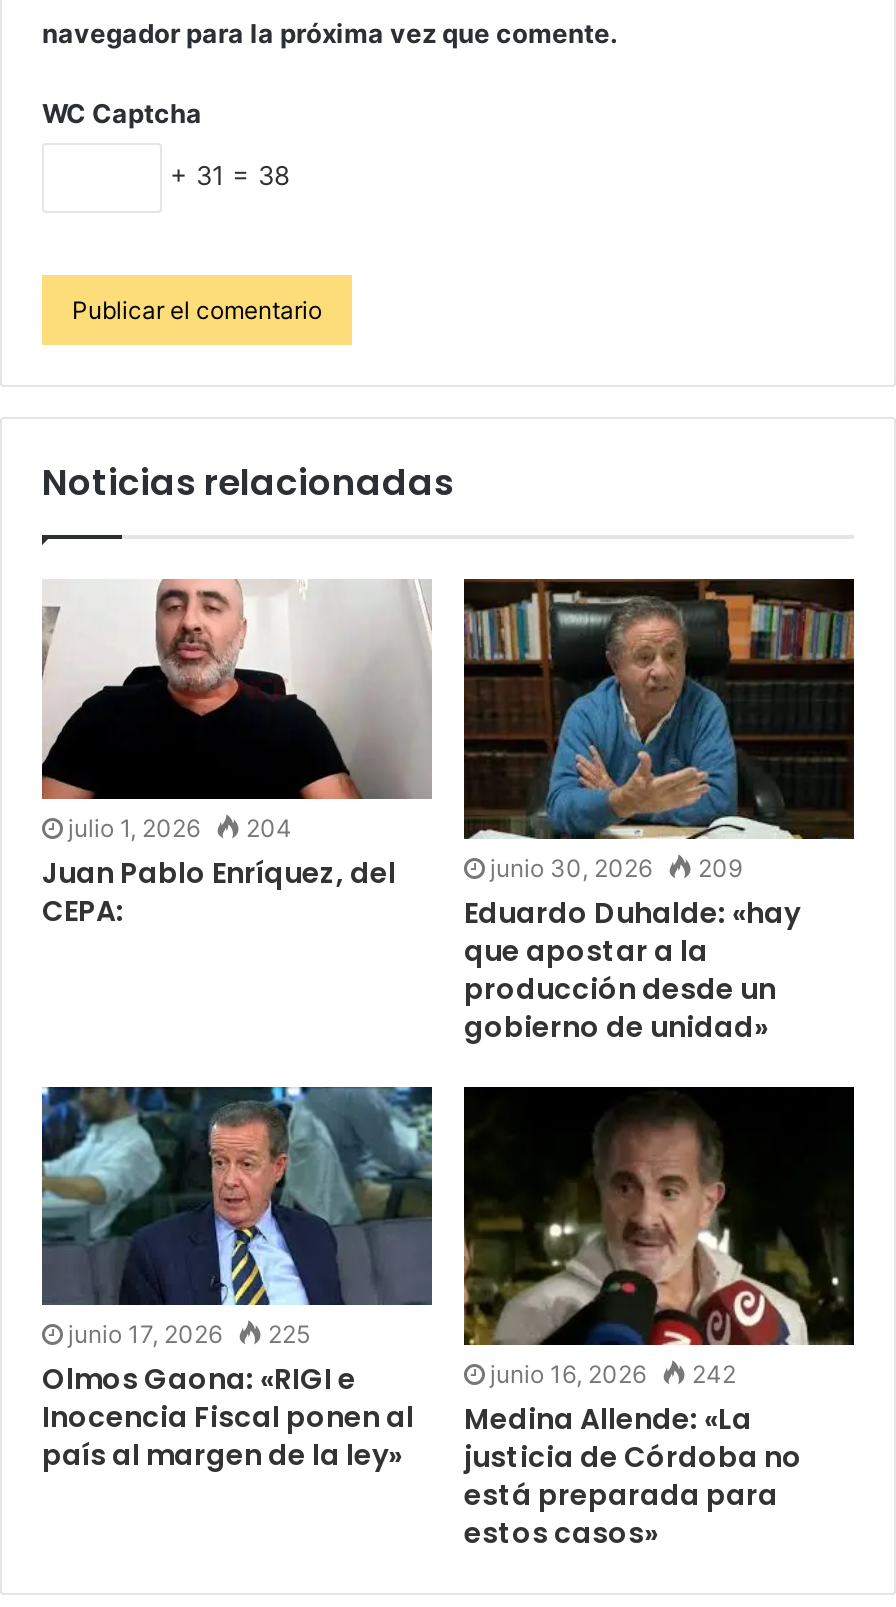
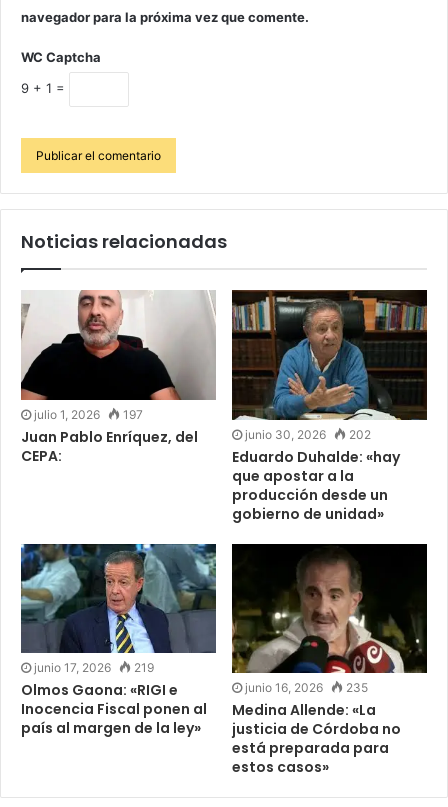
[162,159,290,191] + 31 = 38 -> [21,80,69,96] 9 + 1 =
[68,813,292,843] julio 1, 2026 204 -> [34,407,143,422] julio 1, 2026 197
[490,852,742,882] junio 30, 2026 209 -> [245,427,371,442] junio 30, 2026 202
[68,1319,310,1349] junio 17, 2026 225 -> [34,660,154,675] junio 17, 2026 219
[490,1360,736,1390] junio 16, 2026 242 -> [245,680,368,695] junio 16, 2026 235

